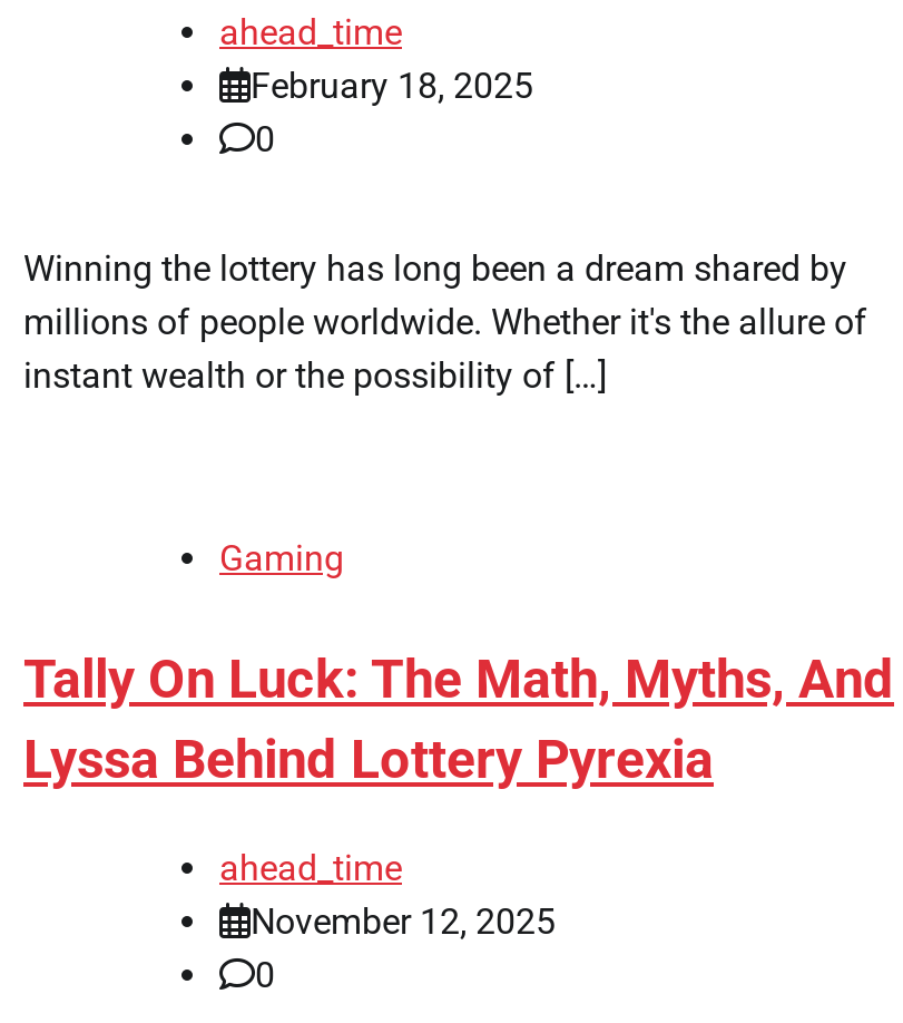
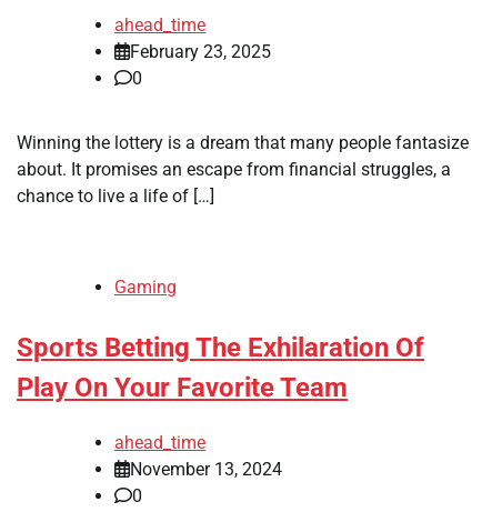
[251,64,533,106] February 18, 2025 -> [130,41,271,62] February 23, 2025
[23,247,867,396] Winning the lottery has long been a dream shared by | millions of people worldwide. Whether it's the allure of | instant wealth or the possibility of […] -> [17,132,469,206] Winning the lottery is a dream that many people fantasize | about. It promises an escape from financial struggles, a | chance to live a life of […]
[23,648,894,791] Tally On Luck: The Math, Myths, And | Lyssa Behind Lottery Pyrexia -> [17,332,424,403] Sports Betting The Exhilaration Of | Play On Your Favorite Team
[251,902,556,944] November 12, 2025 -> [130,458,282,479] November 13, 2024

